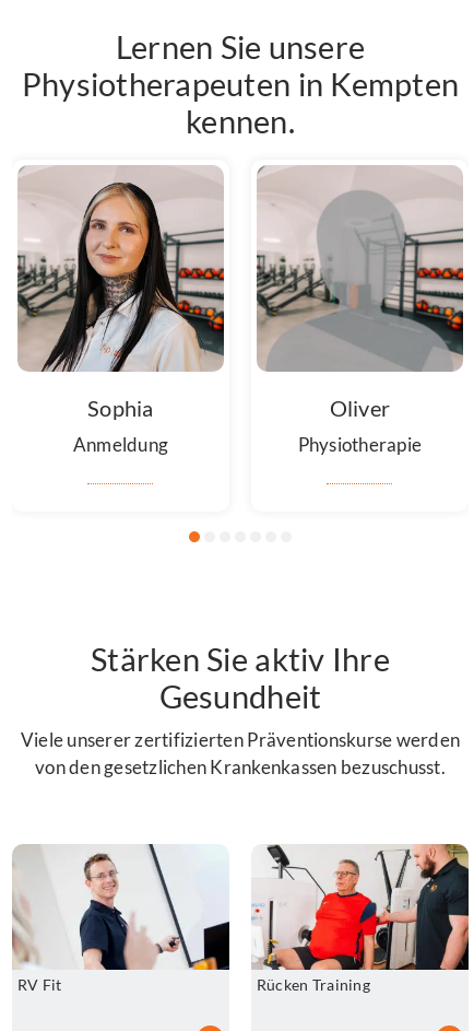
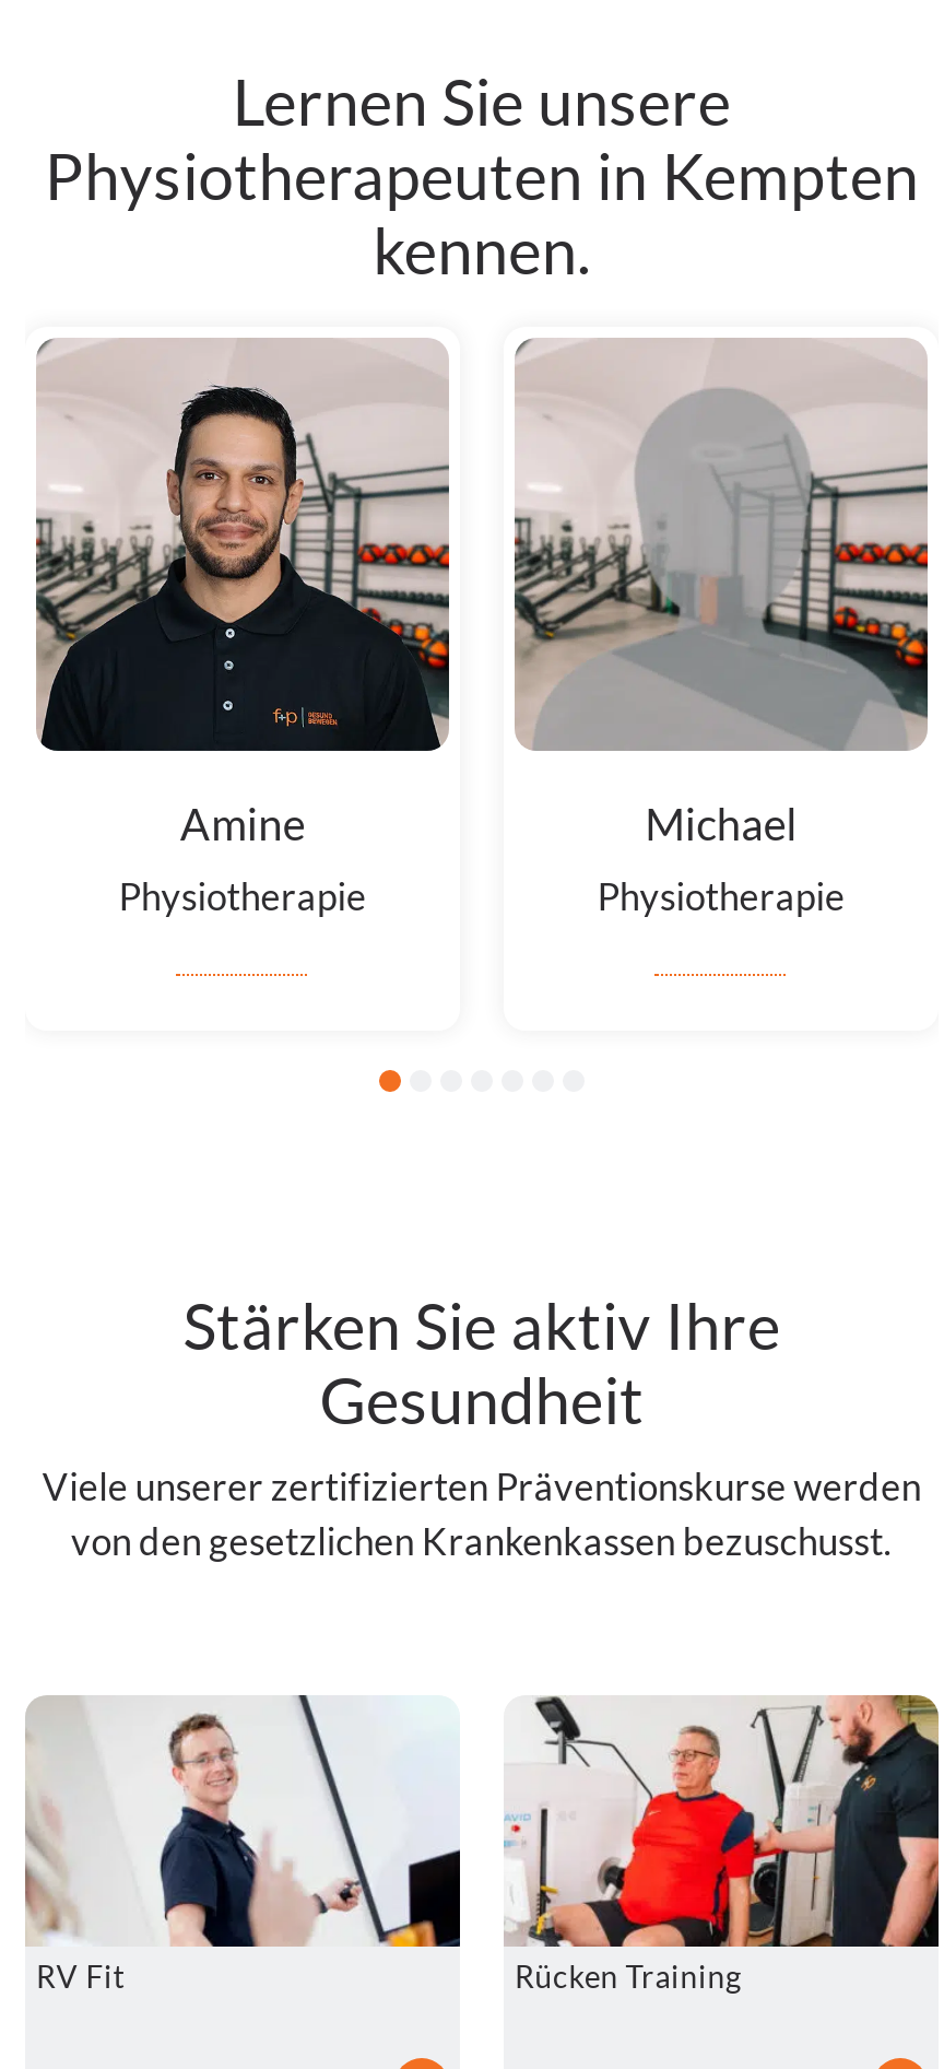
[21,181,218,421] [image] | Sophia -> [40,373,440,850] [image] | Amine
[330,395,390,421] Oliver -> [645,797,797,850] Michael
[73,433,168,456] Anmeldung -> [118,874,367,920] Physiotherapie

